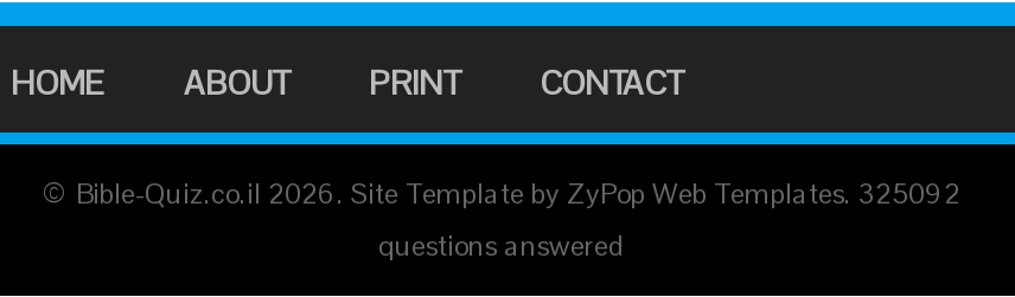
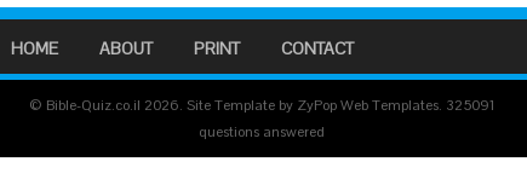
[43,175,960,213] © Bible-Quiz.co.il 2026. Site Template by ZyPop Web Templates. 325092 -> [28,96,495,115] © Bible-Quiz.co.il 2026. Site Template by ZyPop Web Templates. 325091

